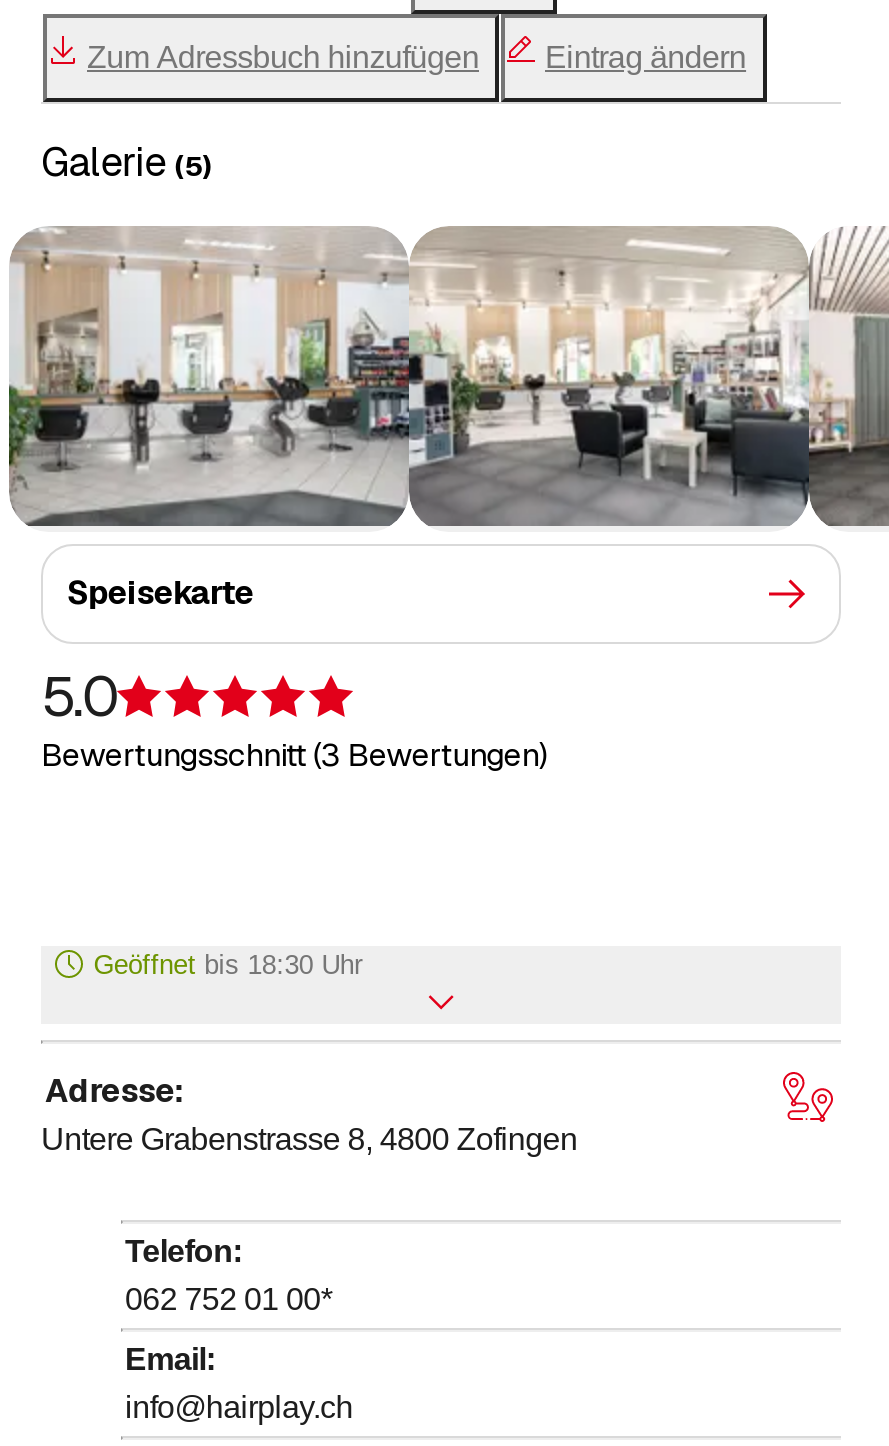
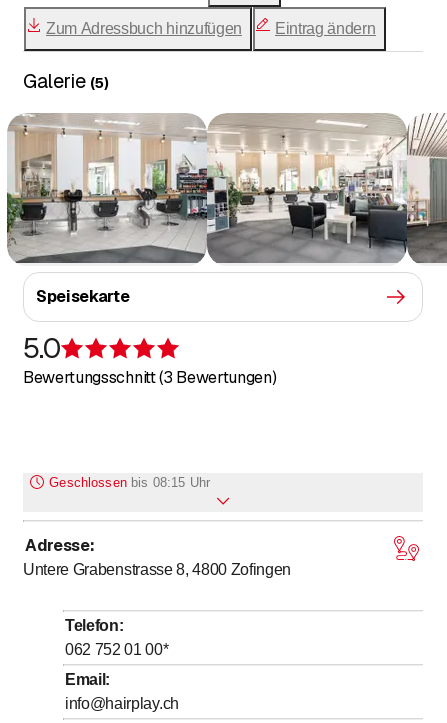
[93,950,362,980] Geöffnet bis 18:30 Uhr -> [49,475,210,490] Geschlossen bis 08:15 Uhr

